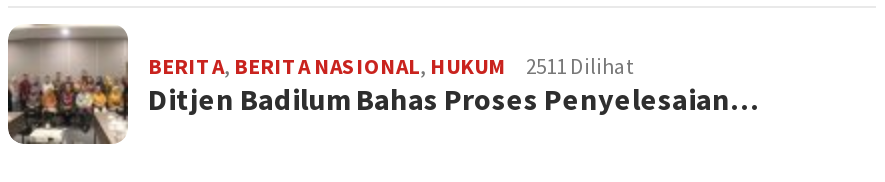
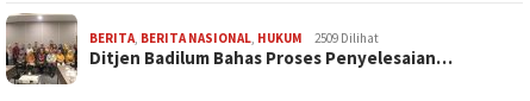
[148,51,634,79] BERITA, BERITA NASIONAL, HUKUM 2511 Dilihat -> [89,30,379,46] BERITA, BERITA NASIONAL, HUKUM 2509 Dilihat

